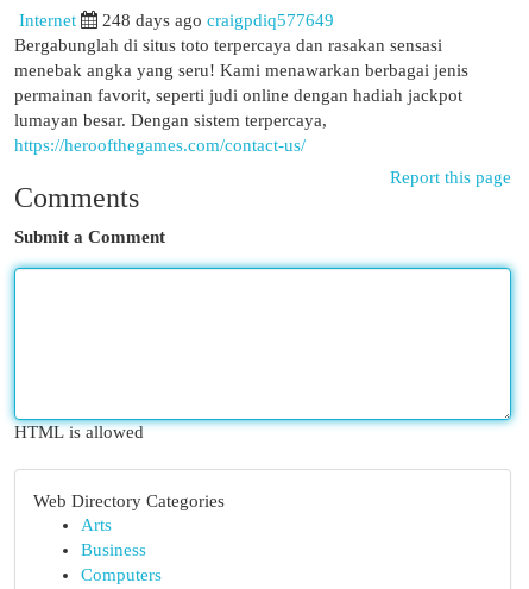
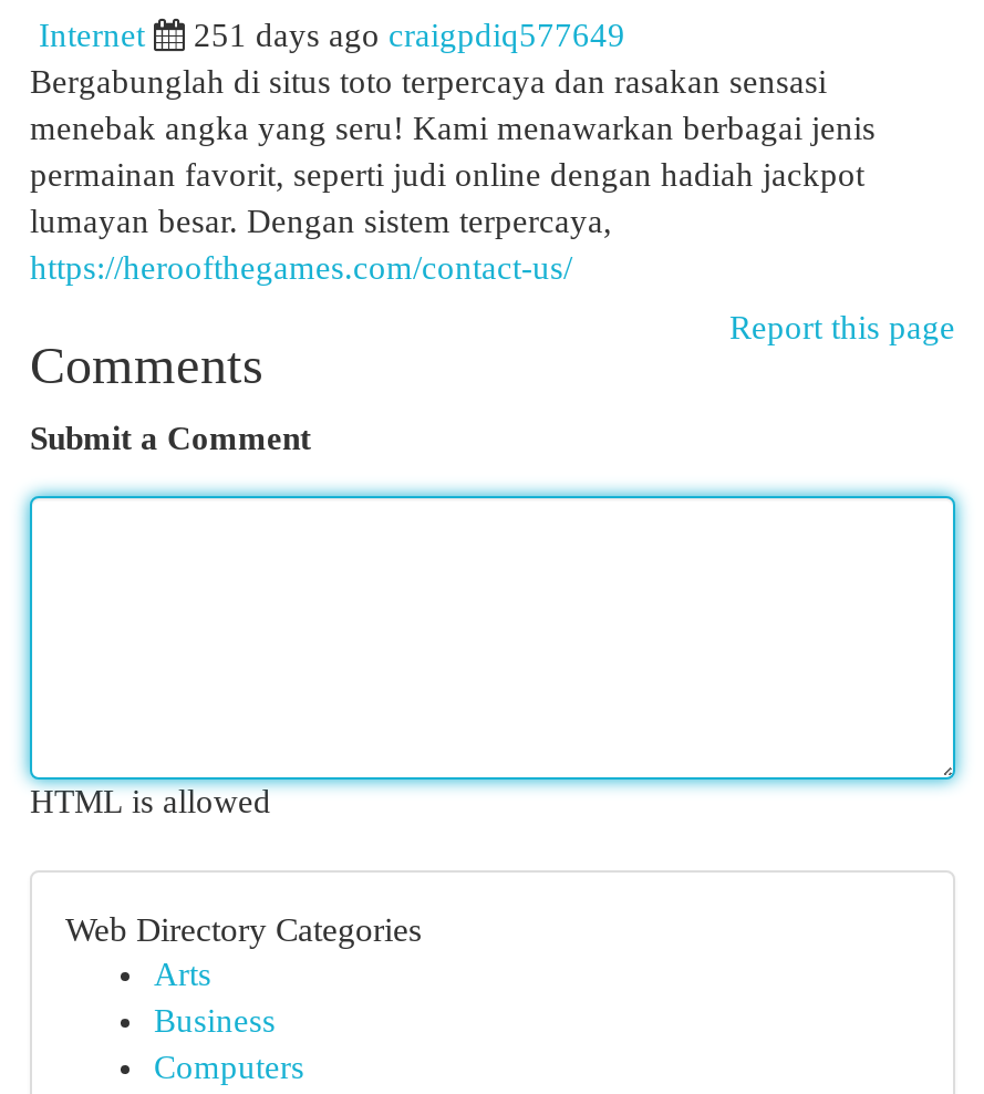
[102,11,334,30] 248 days ago craigpdiq577649 -> [194,18,625,53] 251 days ago craigpdiq577649

